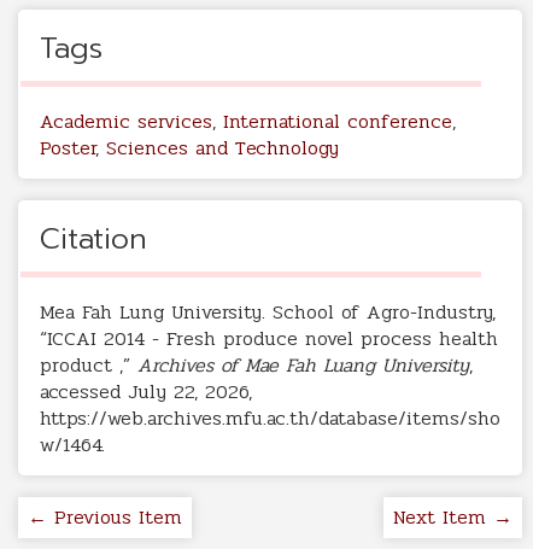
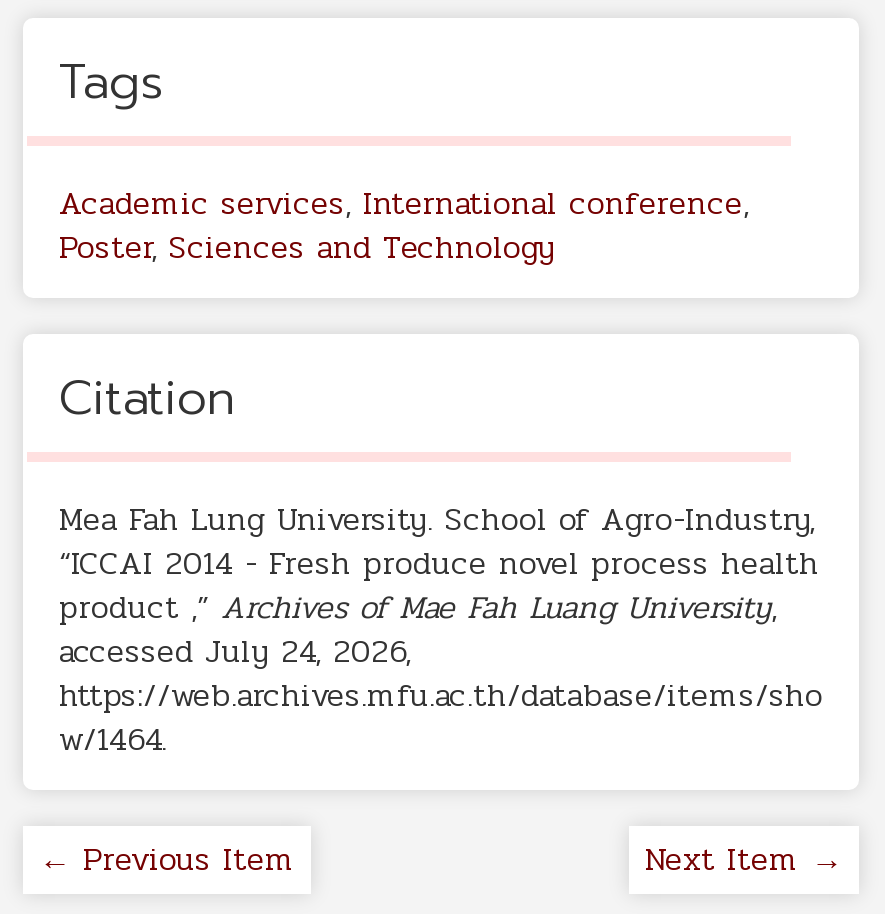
[40,377,252,407] accessed July 22, 2026, -> [59,627,411,677] accessed July 24, 2026,

